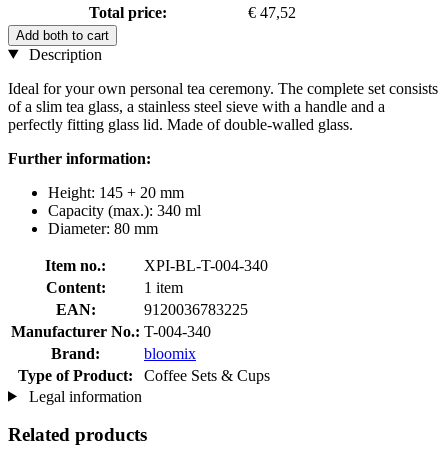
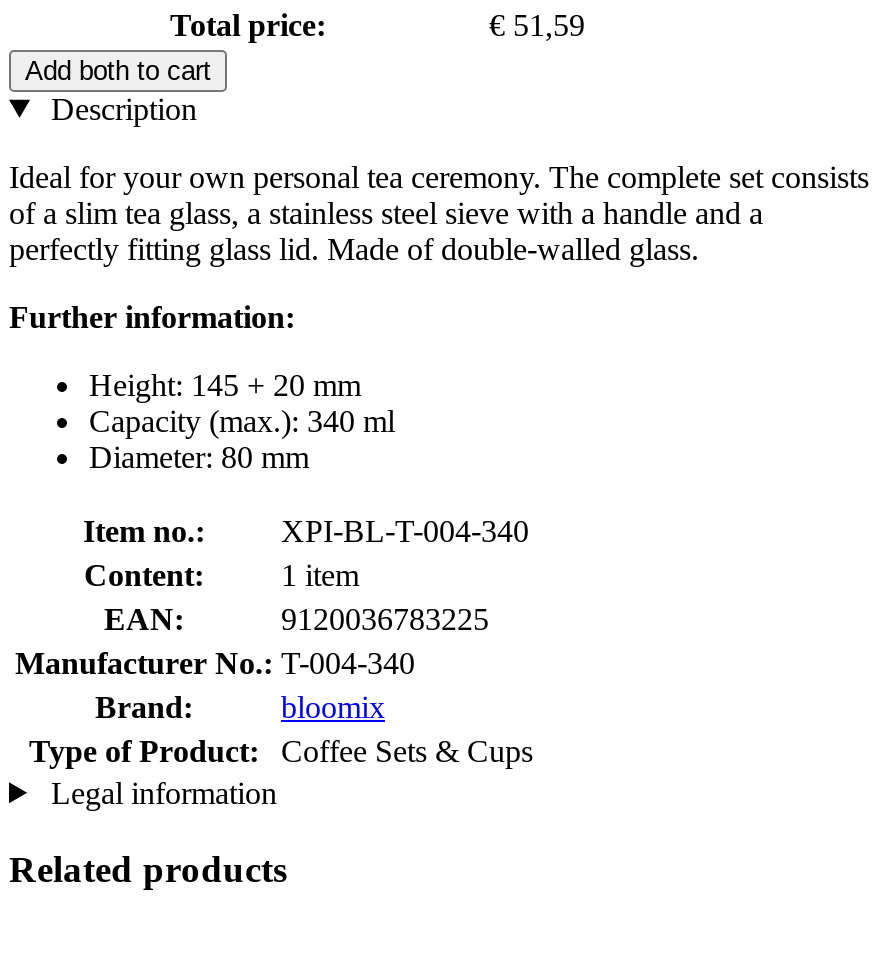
[248,4,296,21] € 47,52 -> [489,7,585,41] € 51,59

